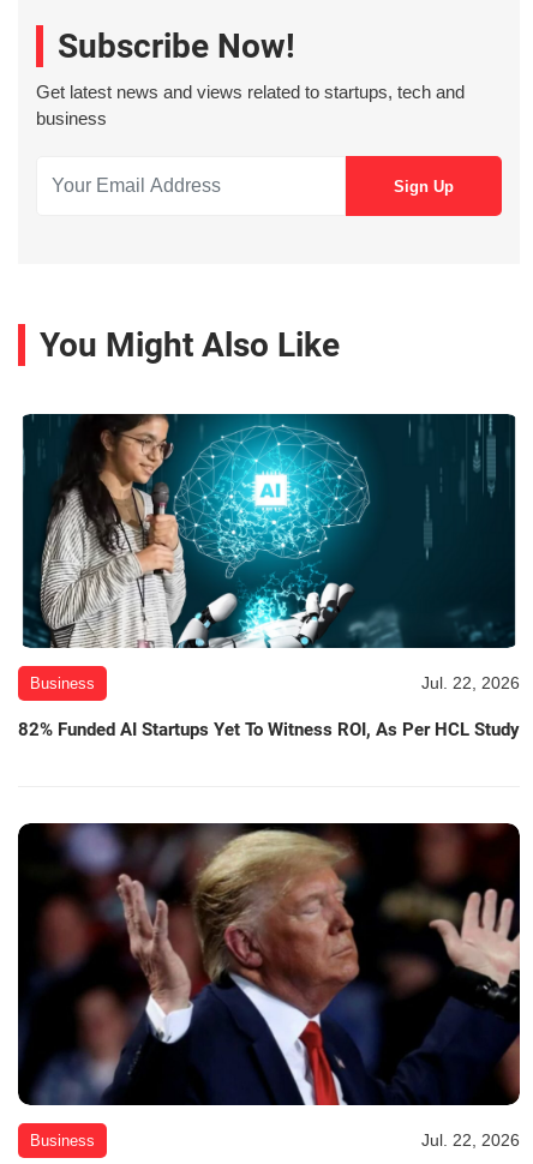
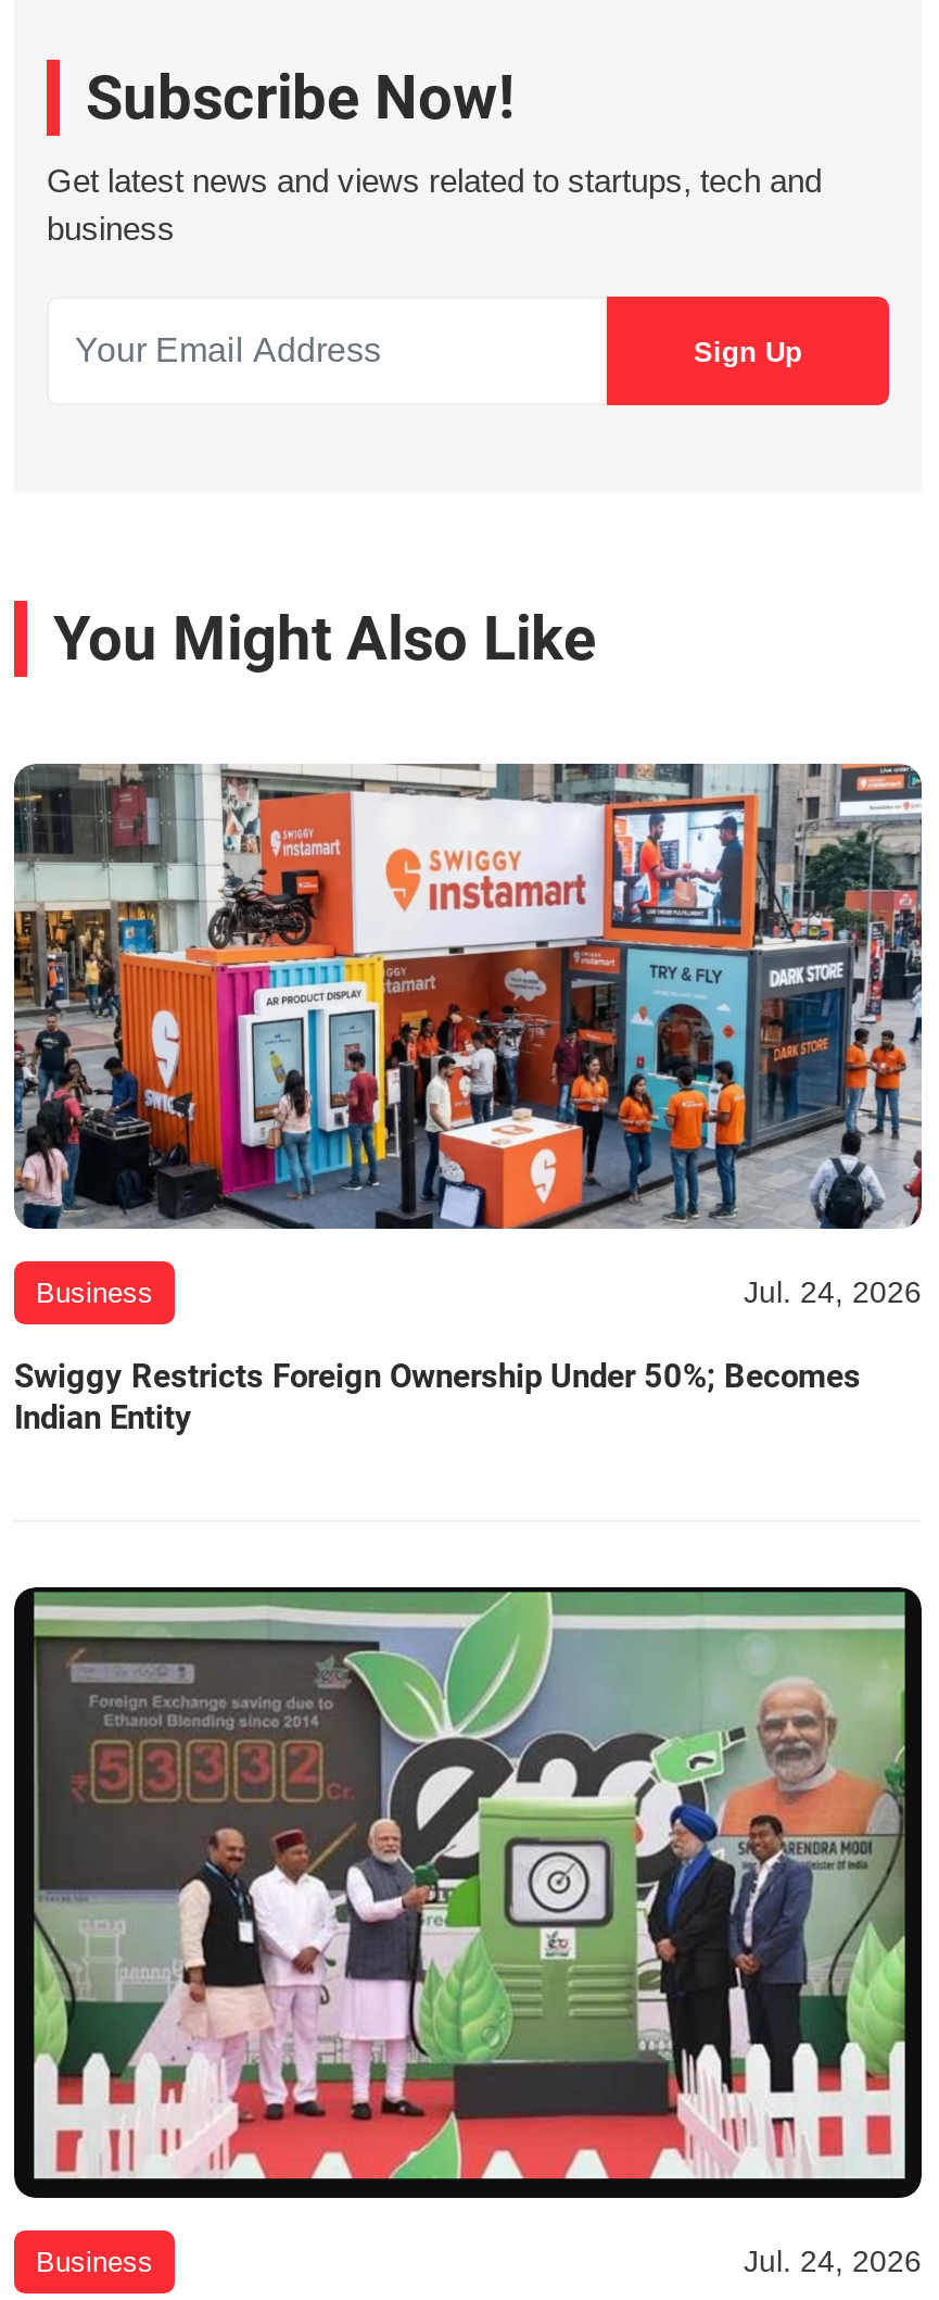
[18,413,520,692] [image] | Jul. 22, 2026 -> [12,762,924,1309] [image] | Jul. 24, 2026
[18,718,520,740] 82% Funded AI Startups Yet To Witness ROI, As Per HCL Study -> [14,1356,861,1437] Swiggy Restricts Foreign Ownership Under 50%; Becomes | Indian Entity
[18,822,521,1150] [image] | Jul. 22, 2026 -> [14,1585,924,2277] [image] | Jul. 24, 2026

